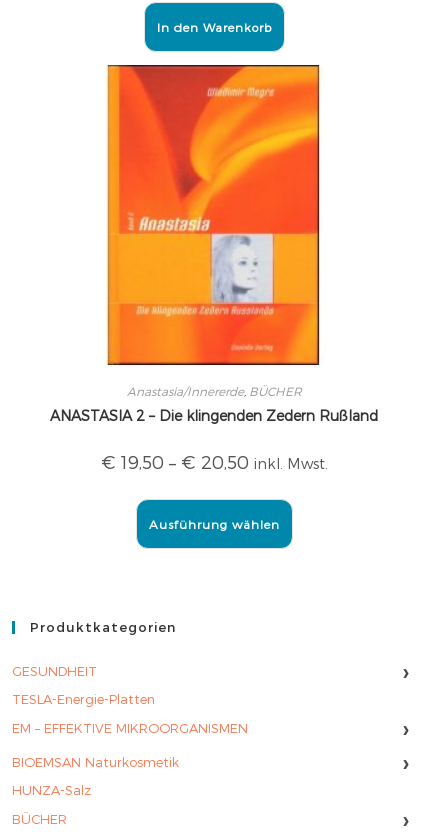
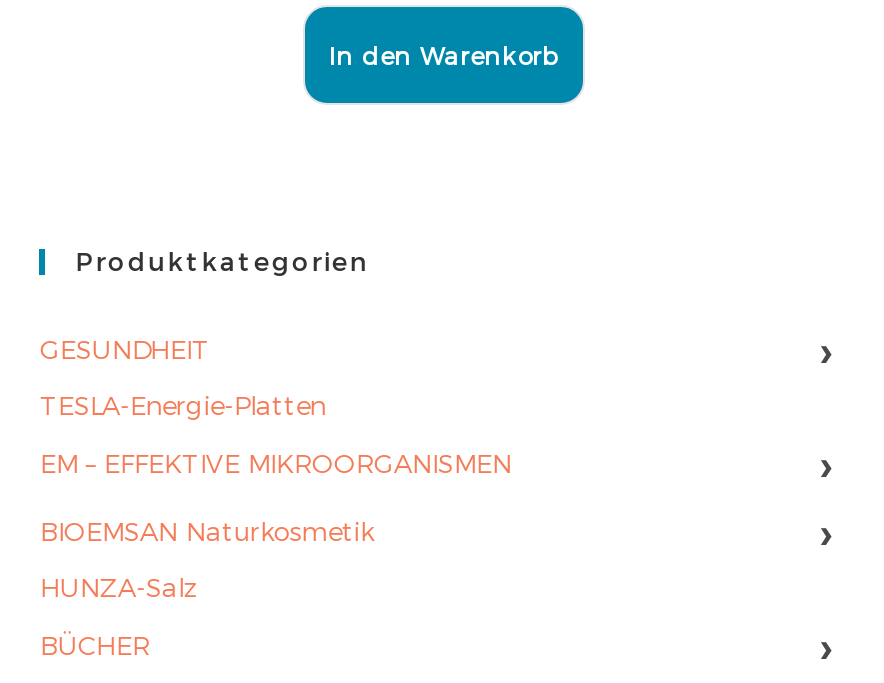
[50,64,378,530] [image] | Anastasia/Innererde, BÜCHER | ANASTASIA 2 – Die klingenden Zedern Rußland | €19,50 – €20,50 inkl. Mwst. | Ausführung wählen -> none

